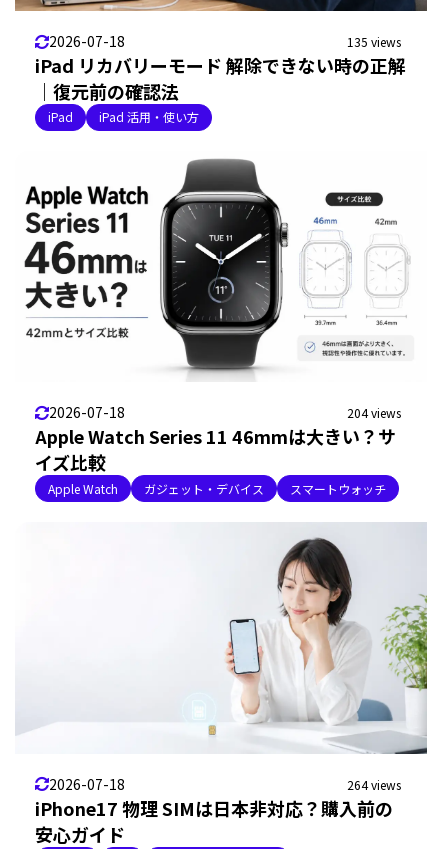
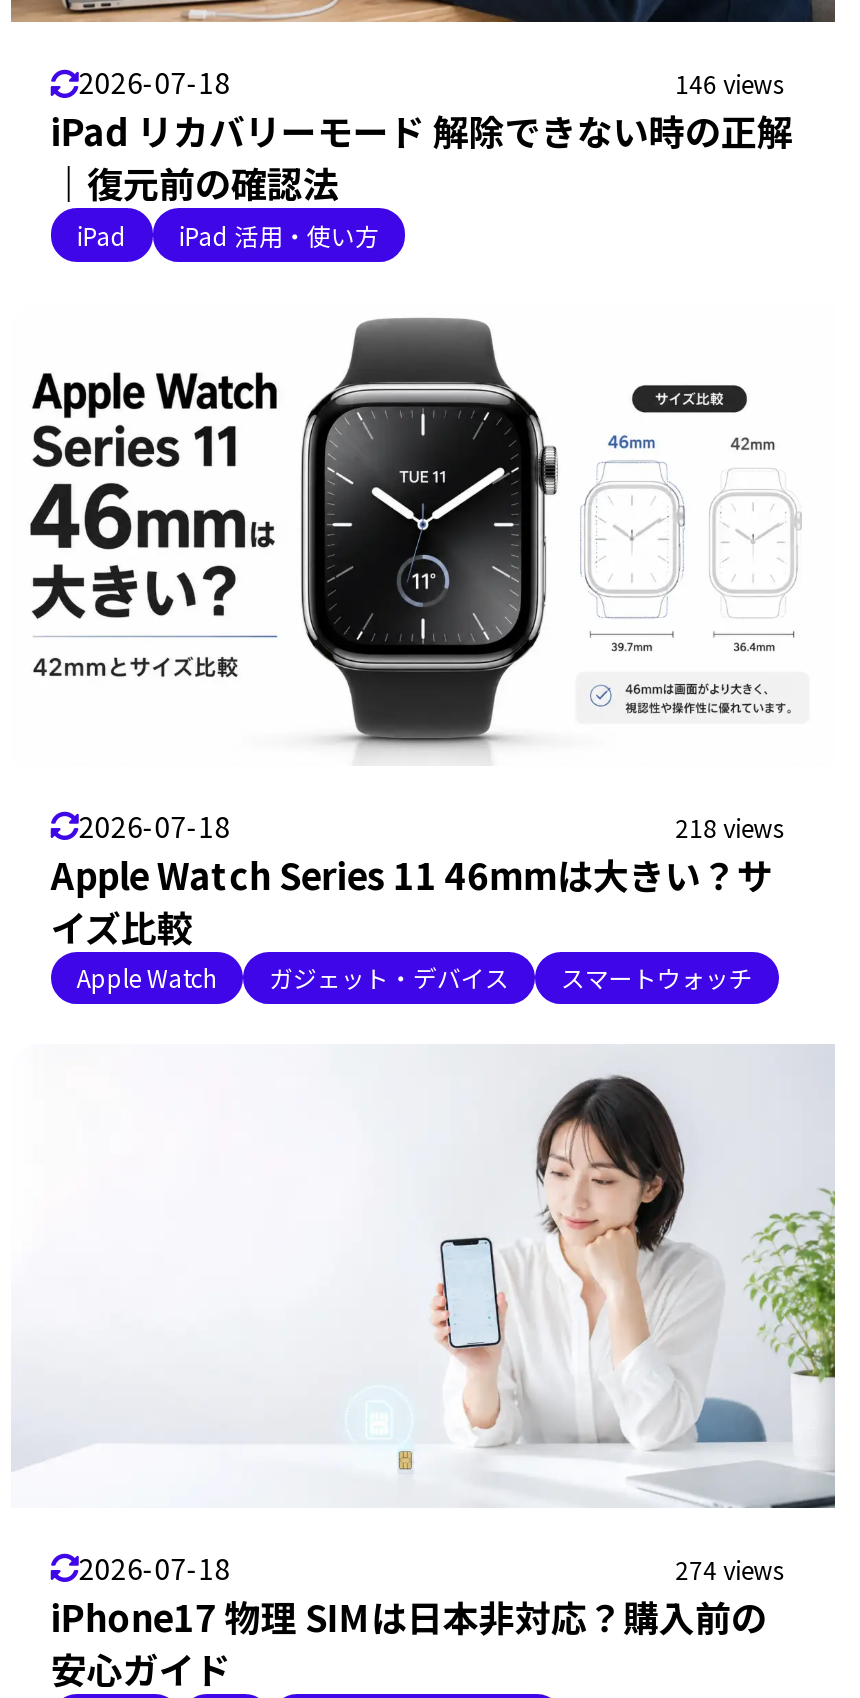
[347,33,401,50] 135 views -> [675,66,783,100] 146 views
[347,404,401,421] 204 views -> [675,809,783,843] 218 views
[347,776,401,793] 264 views -> [675,1551,783,1585] 274 views

